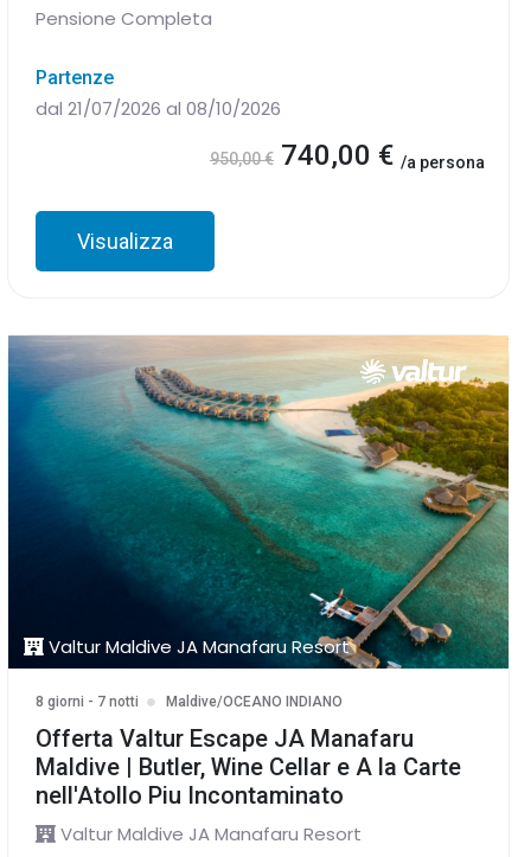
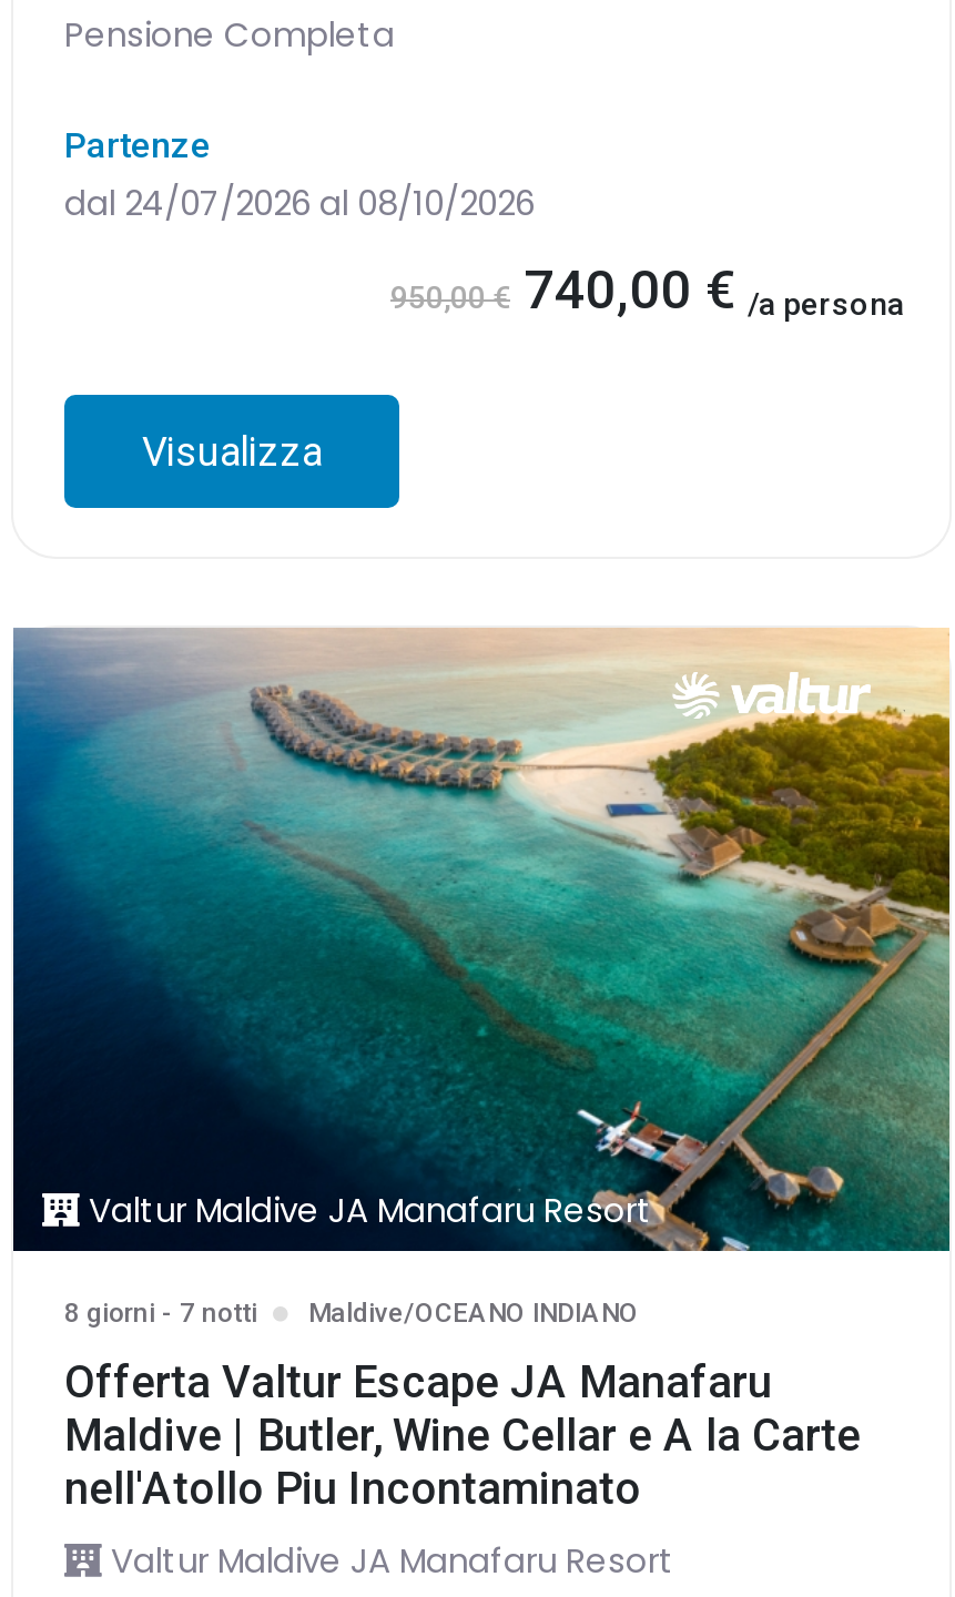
[36,96,281,121] dal 21/07/2026 al 08/10/2026 -> [64,179,535,226] dal 24/07/2026 al 08/10/2026

